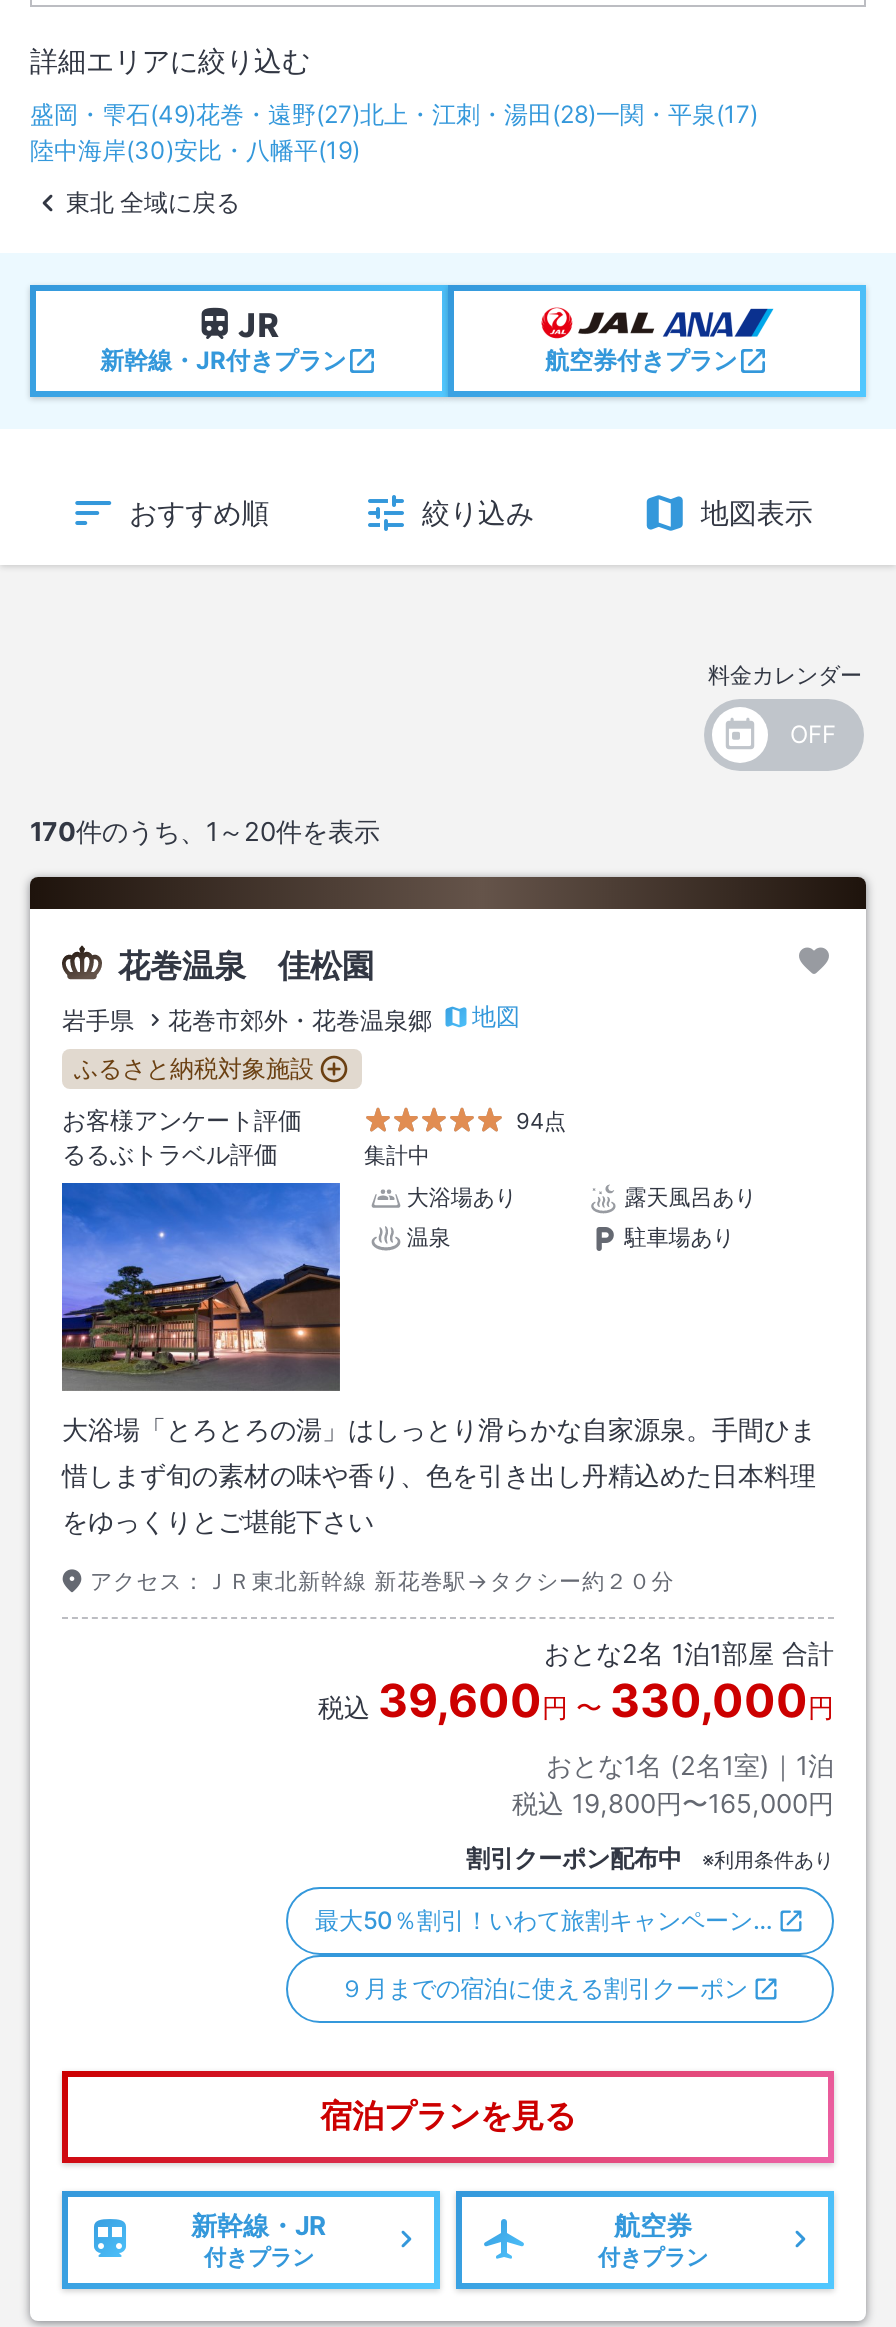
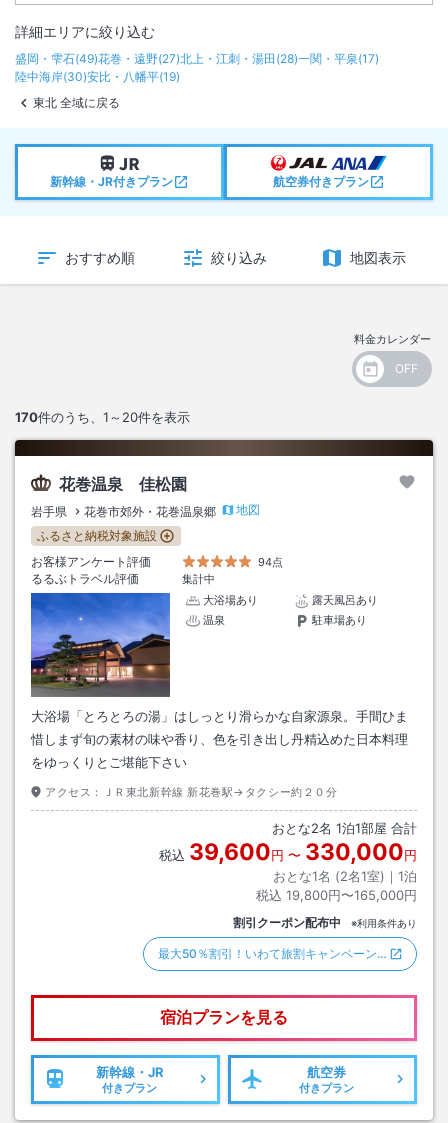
[544,1636,834,1668] おとな2名 1泊1部屋 合計 -> [272,820,417,836] おとな2名1泊1部屋 合計
[340,1972,748,2002] ９月までの宿泊に使える割引クーポン -> none

